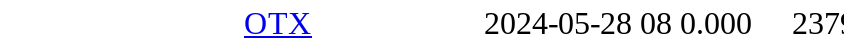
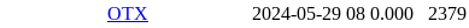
[484,7,752,41] 2024-05-28 08 0.000 -> [252,4,414,24] 2024-05-29 08 0.000

